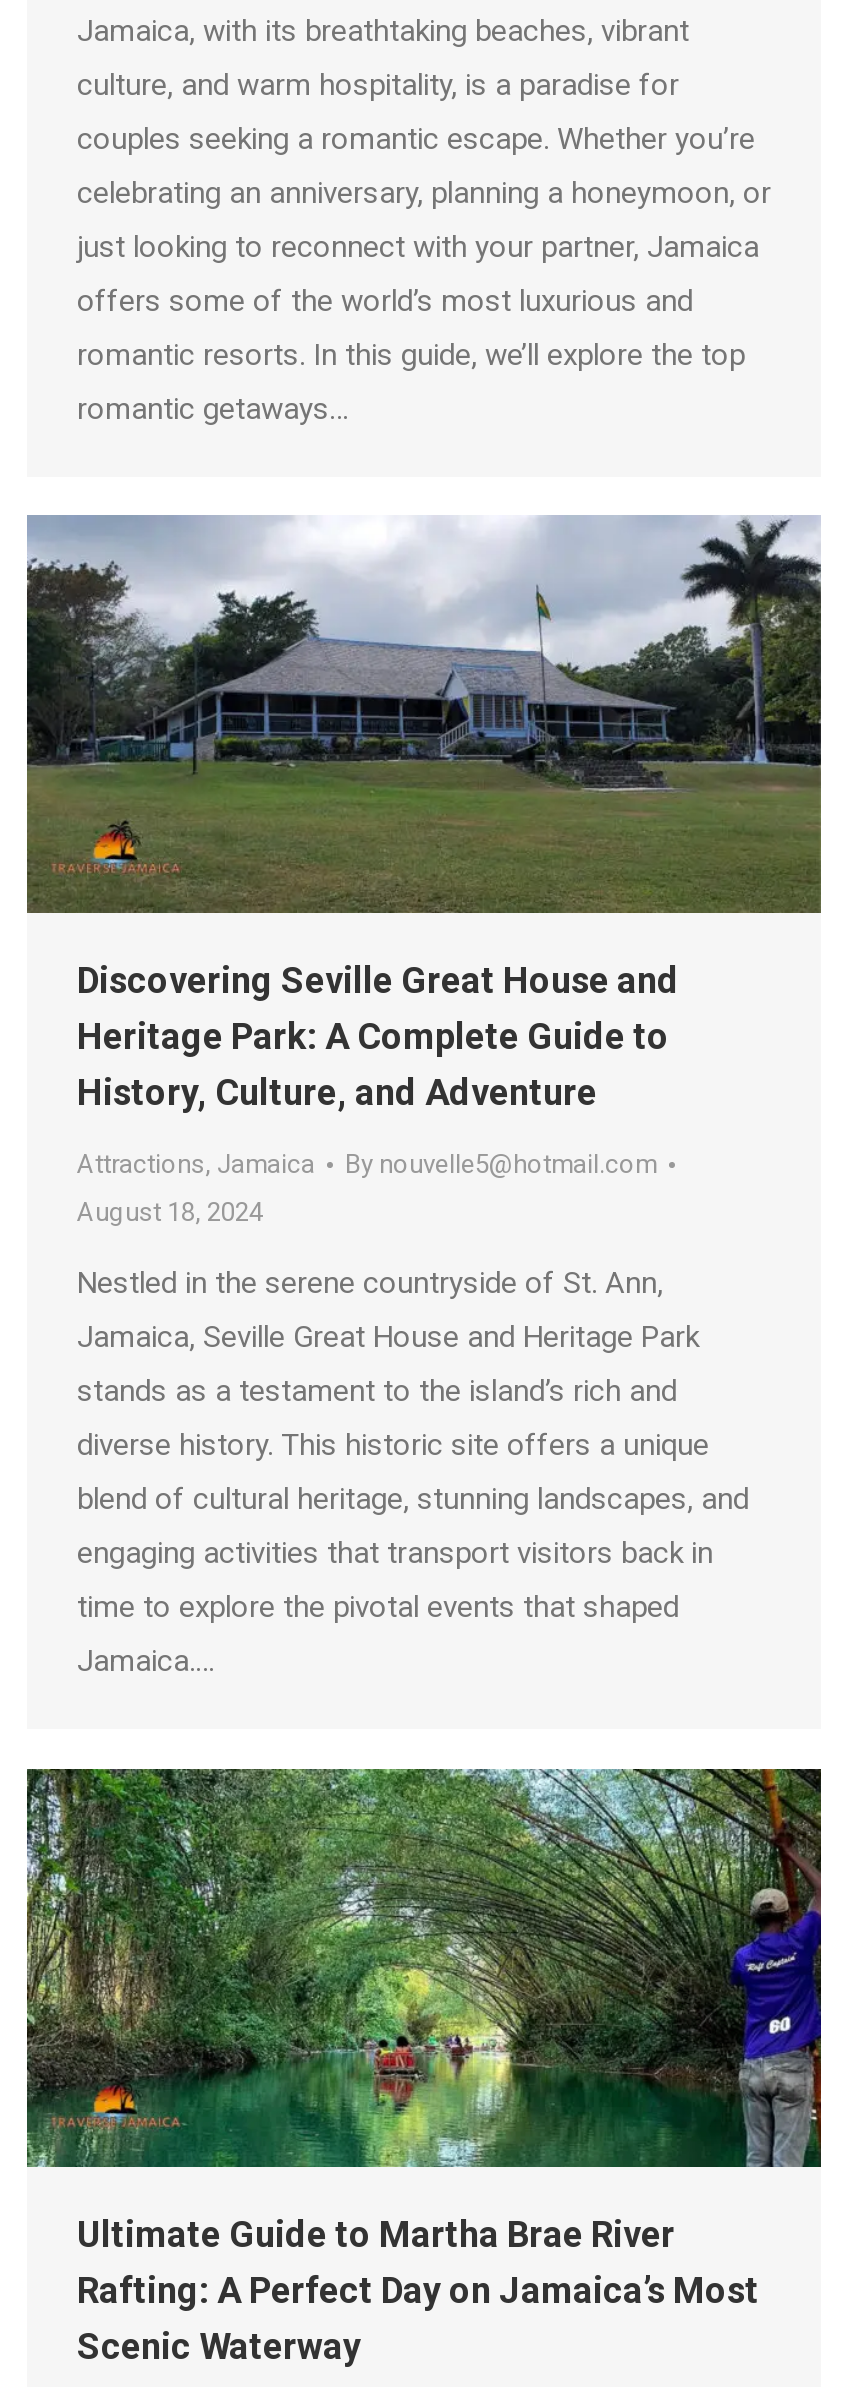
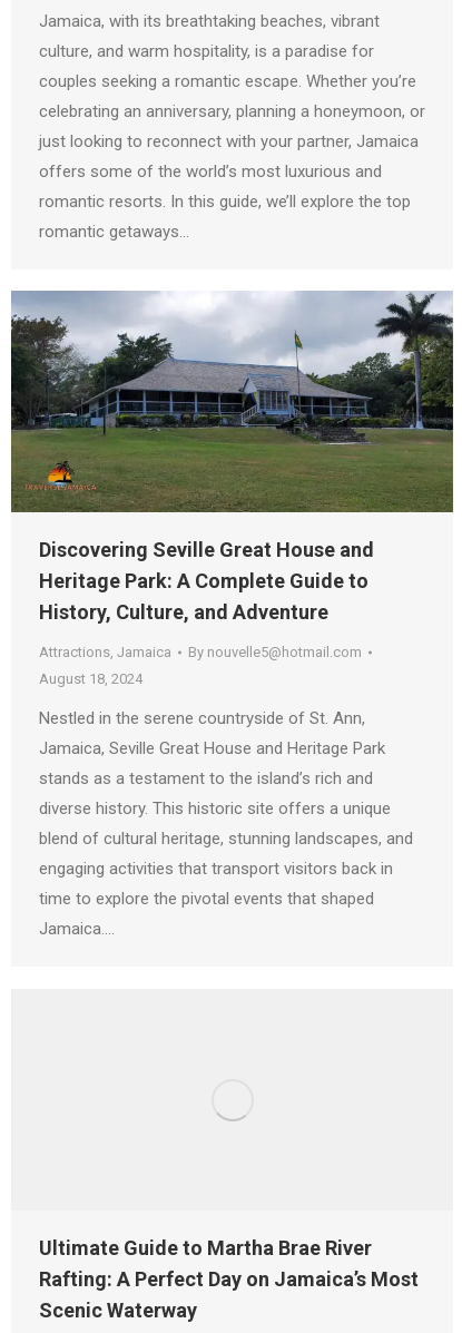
[25,1767,823,2169] [image] -> none

